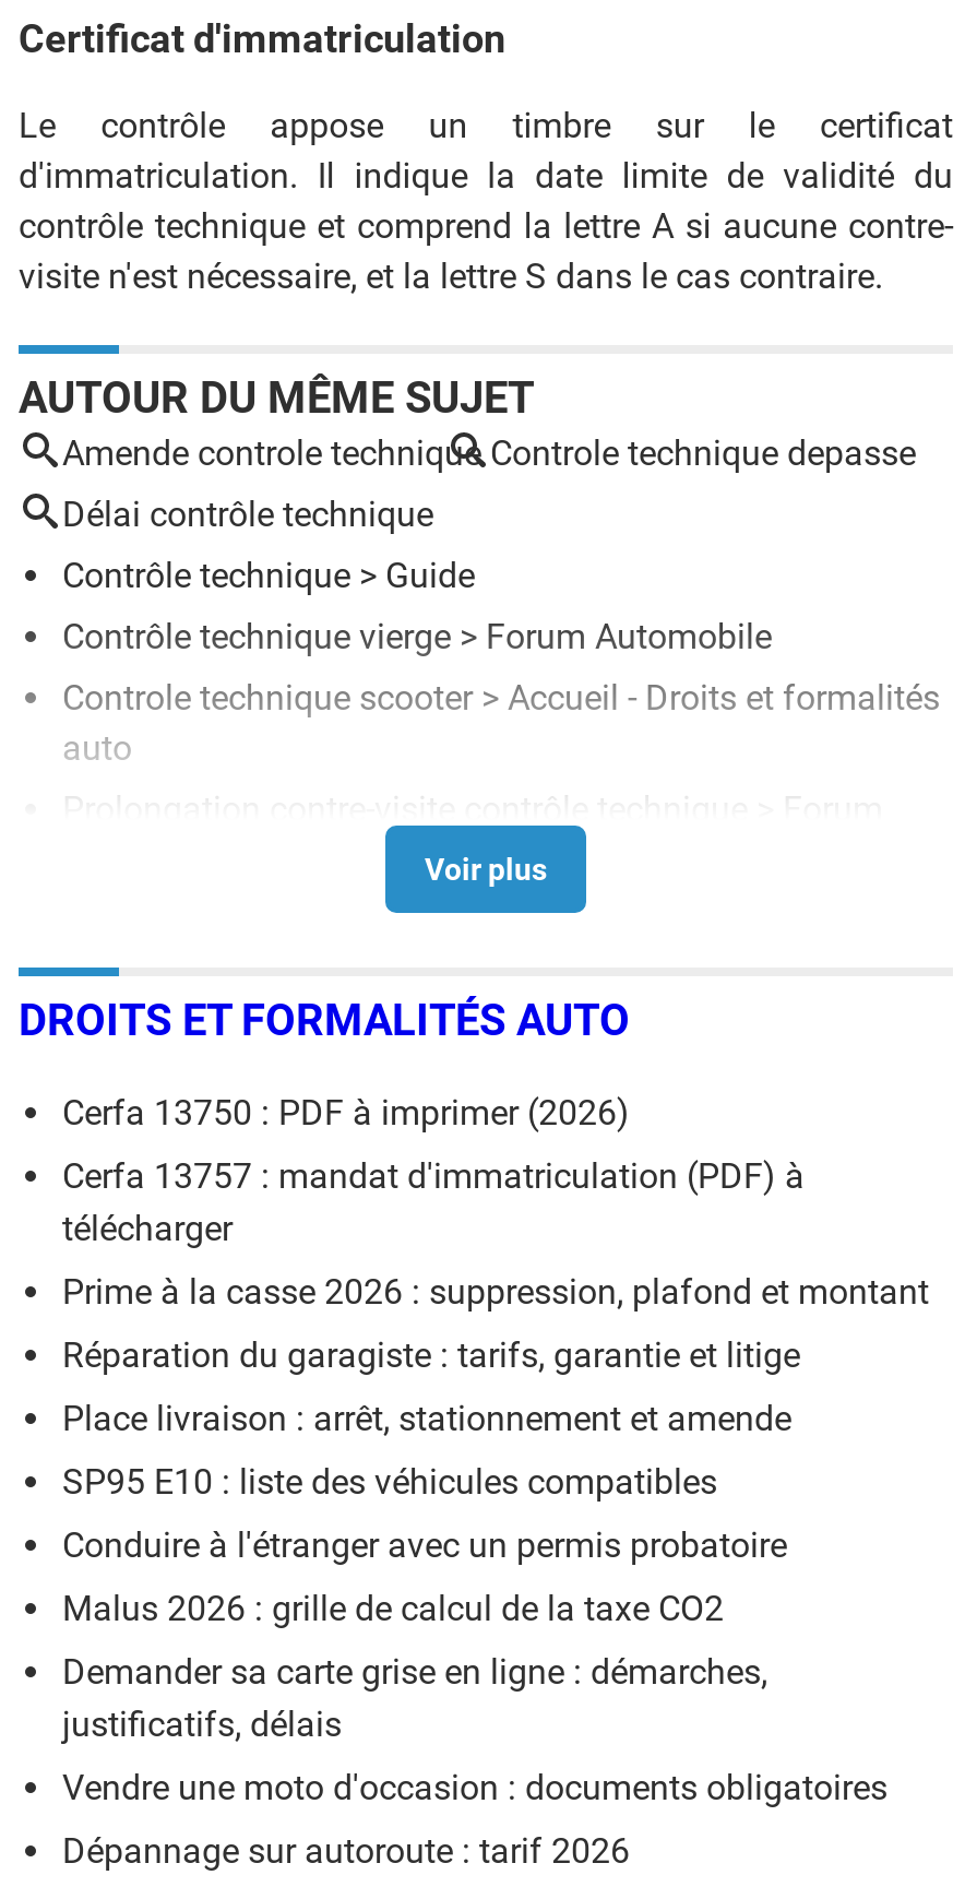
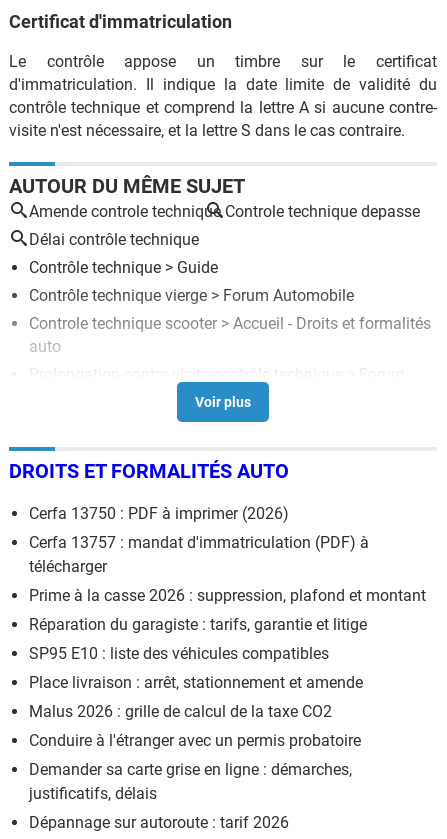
moved [62,1398,791,1439] -> [29,673,363,692]: Place livraison : arrêt, stationnement et amende
moved [62,1524,787,1566] -> [29,731,361,750]: Conduire à l'étranger avec un permis probatoire
[62,1767,887,1808] Vendre une moto d'occasion : documents obligatoires -> none

